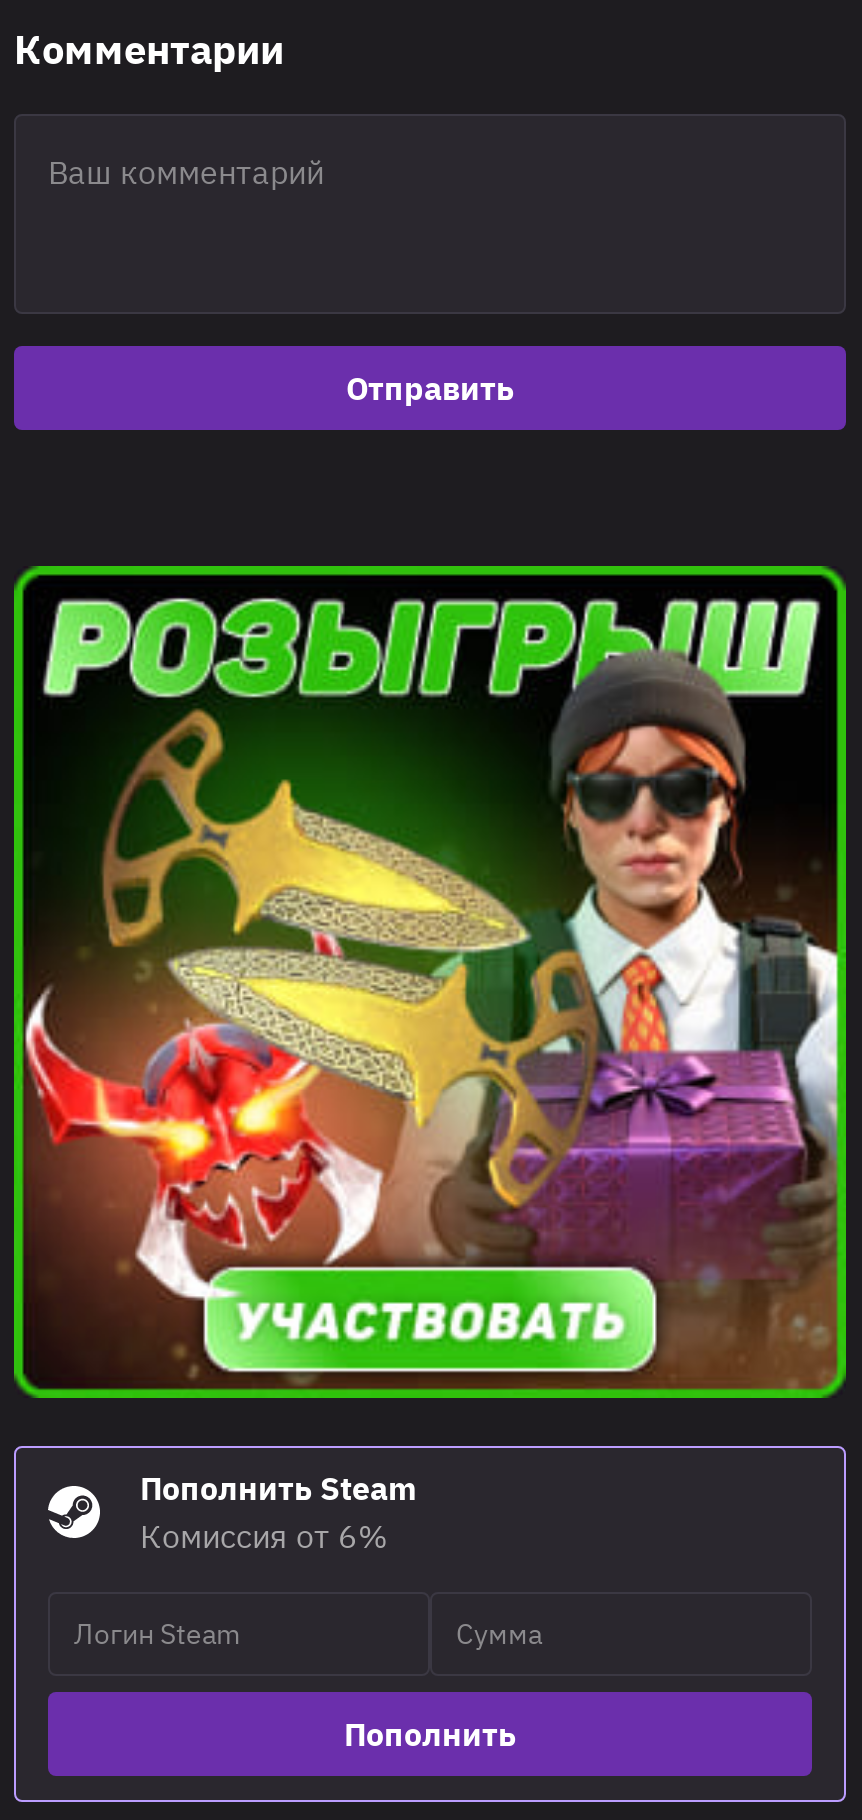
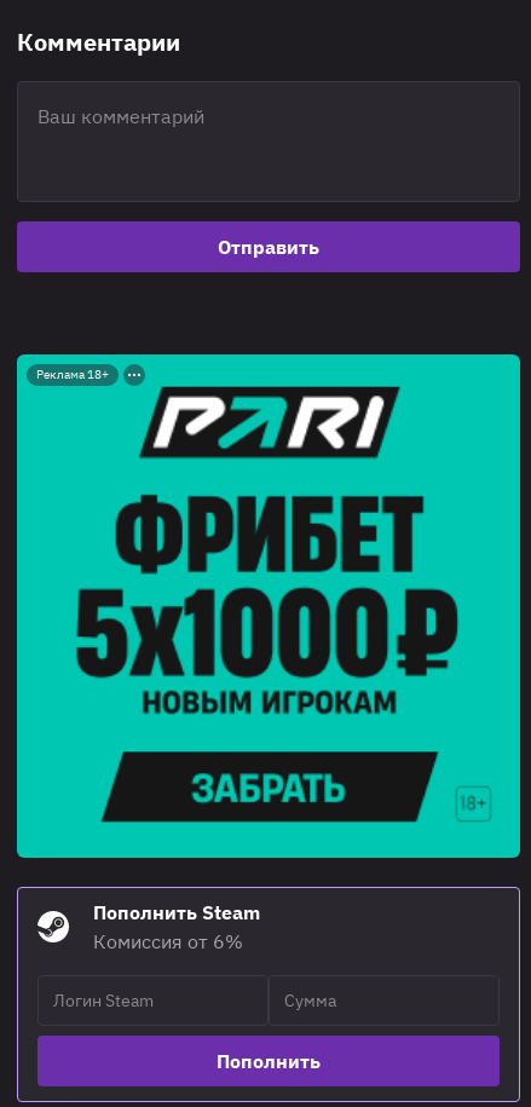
none -> [36,367,109,383] Реклама 18+
[12,564,848,1400] [image] -> [16,353,521,859] [image]

